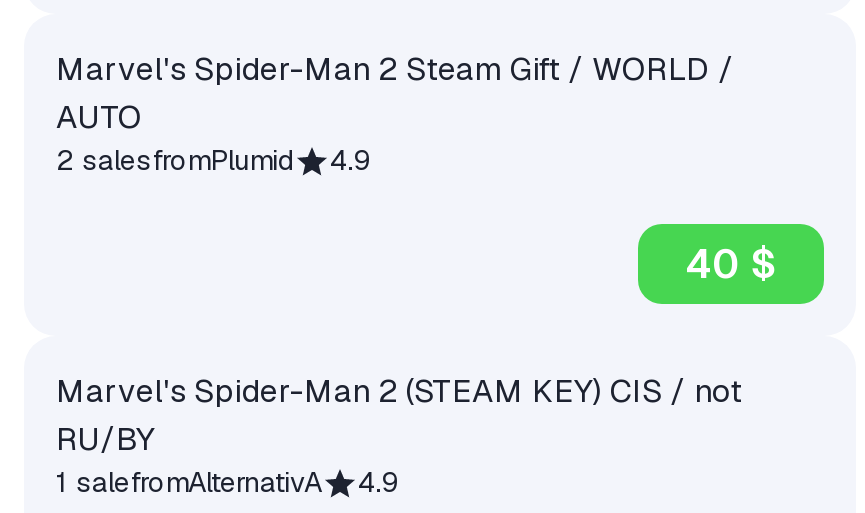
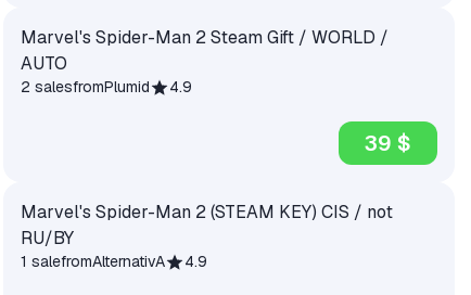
[686,237,776,289] 40 $ -> [365,129,411,157] 39 $

